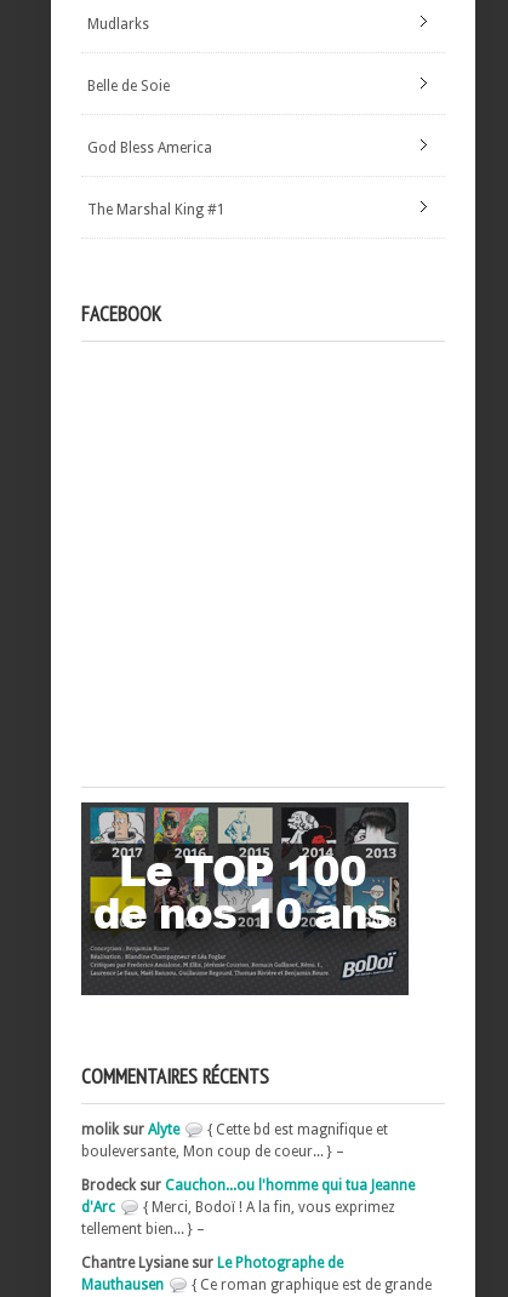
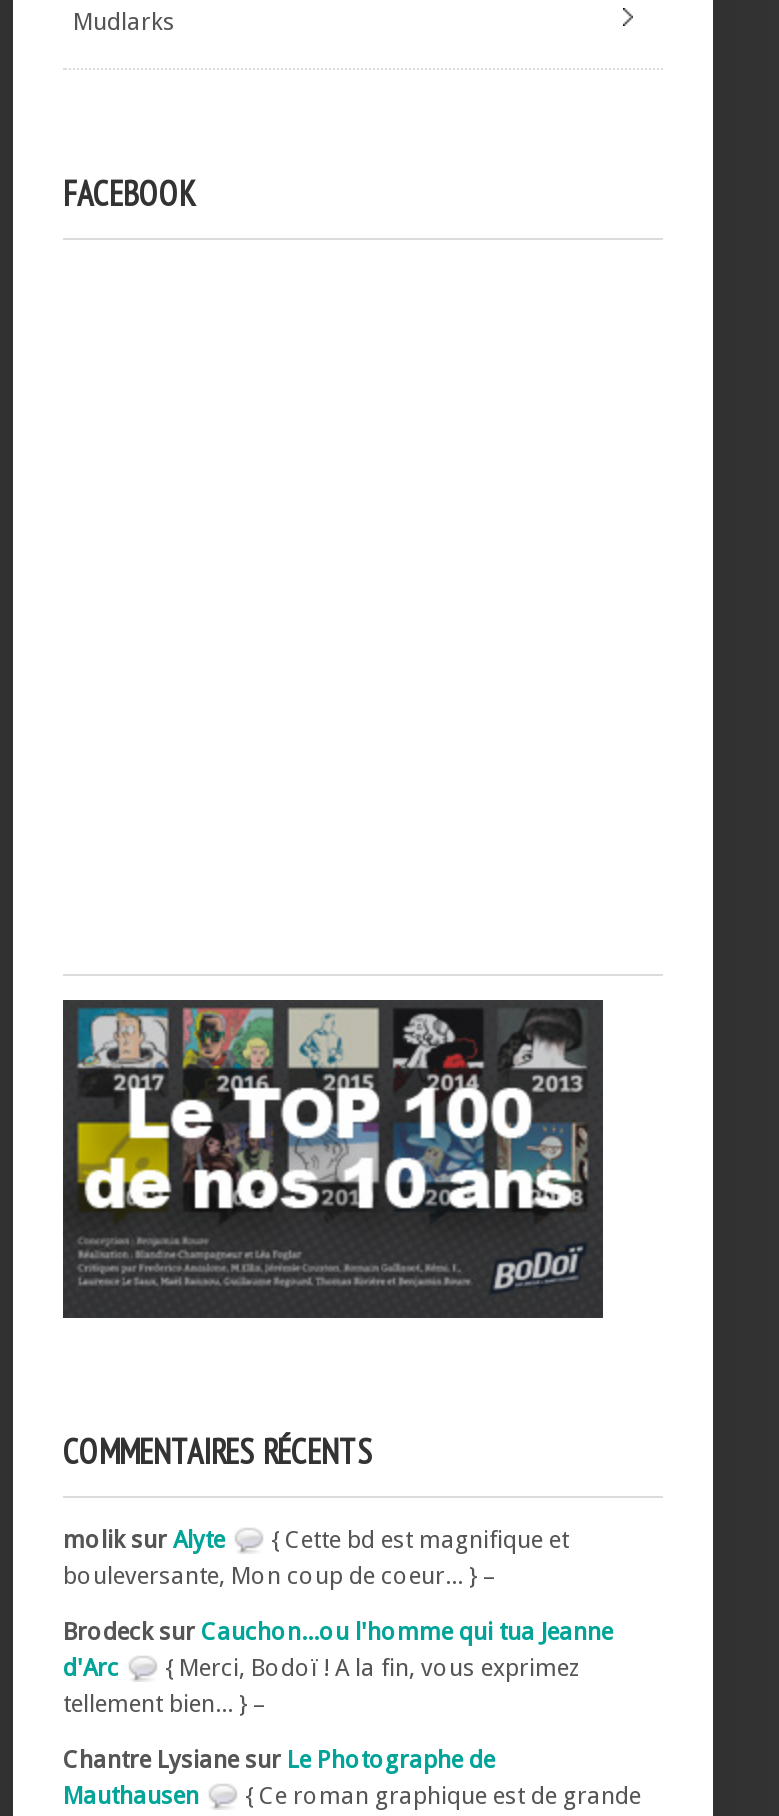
[87,78,170,95] Belle de Soie -> none
[87,140,212,157] God Bless America -> none
[87,202,226,219] The Marshal King #1 -> none

